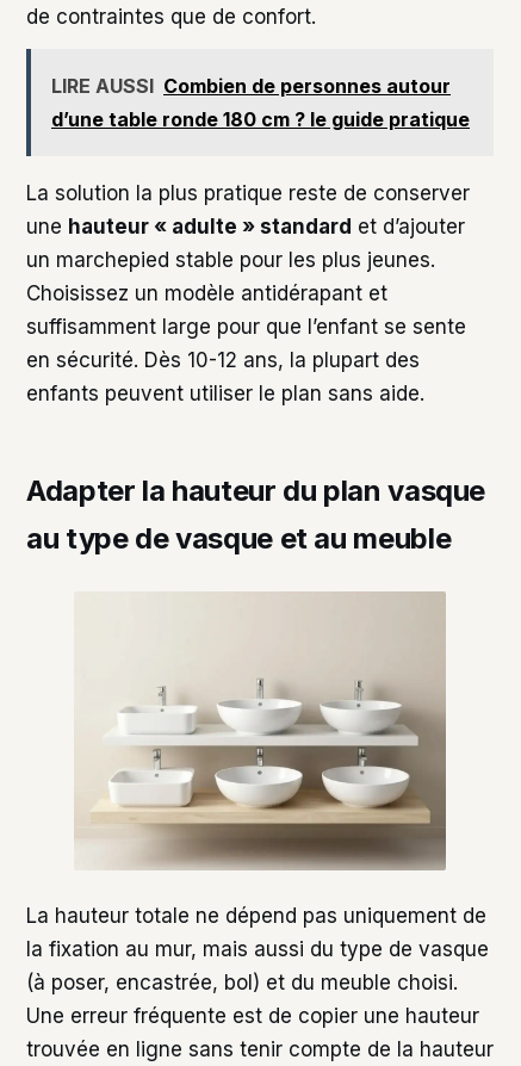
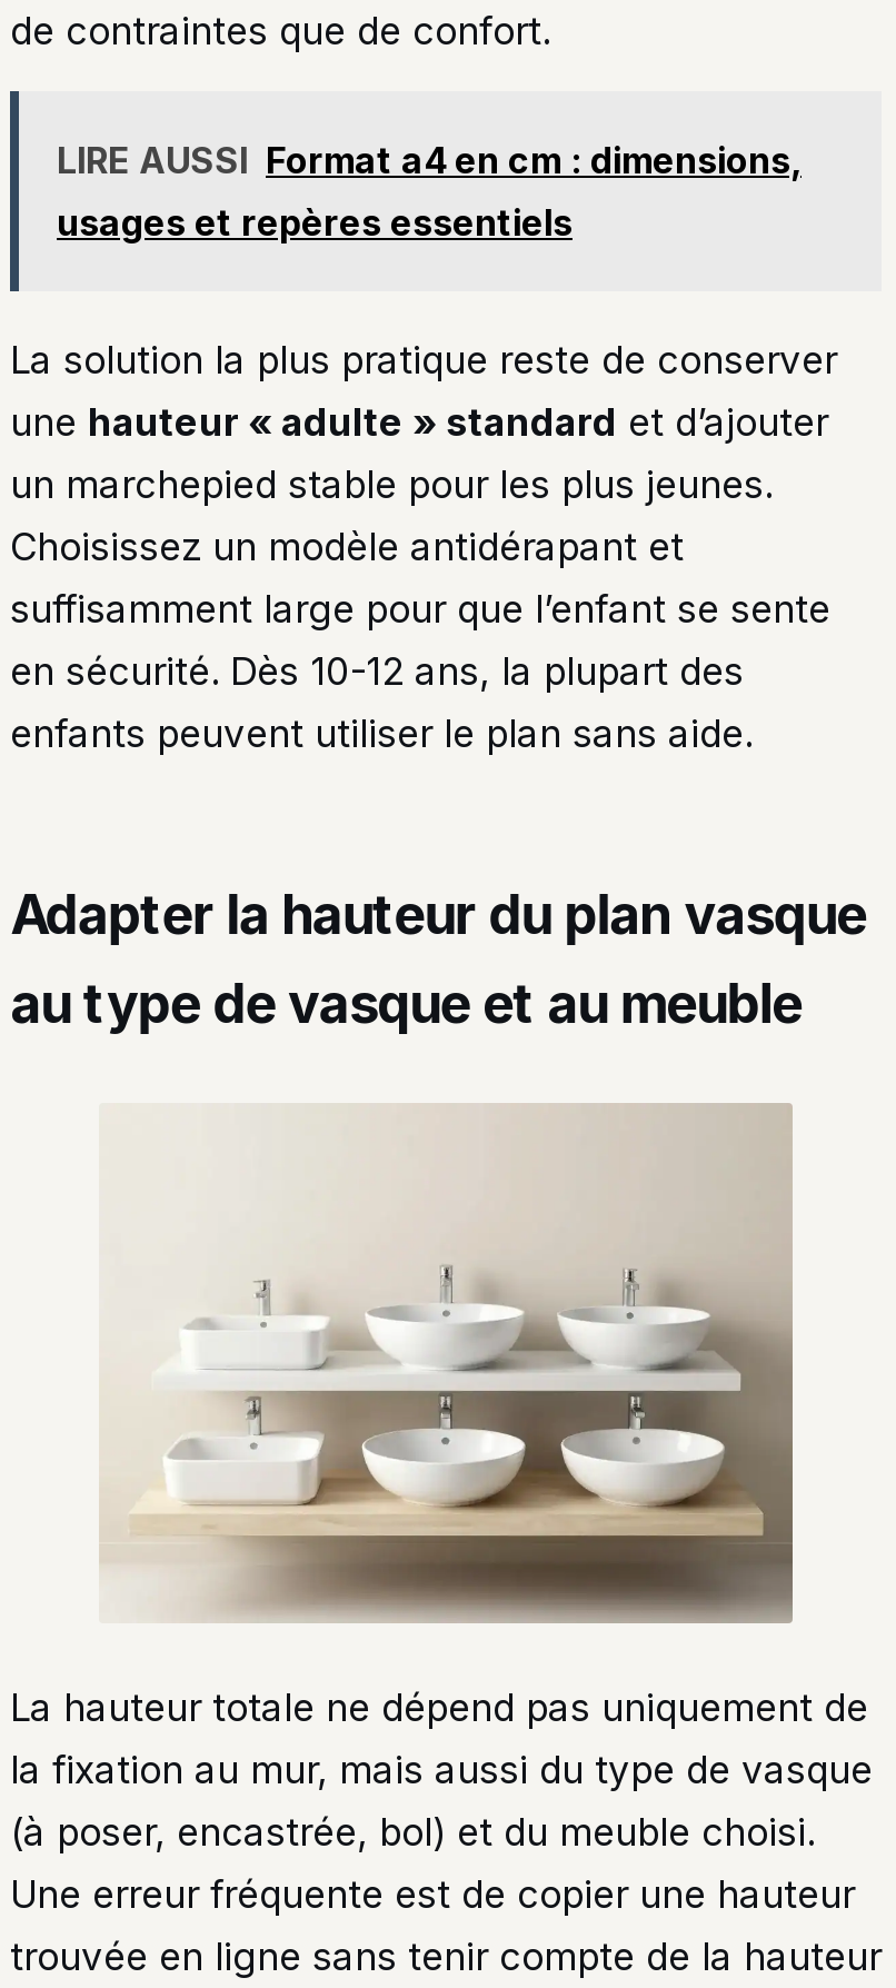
[51,74,470,131] LIRE AUSSI Combien de personnes autour | d’une table ronde 180 cm ? le guide pratique -> [57,137,802,244] LIRE AUSSI Format a4 en cm : dimensions, | usages et repères essentiels

